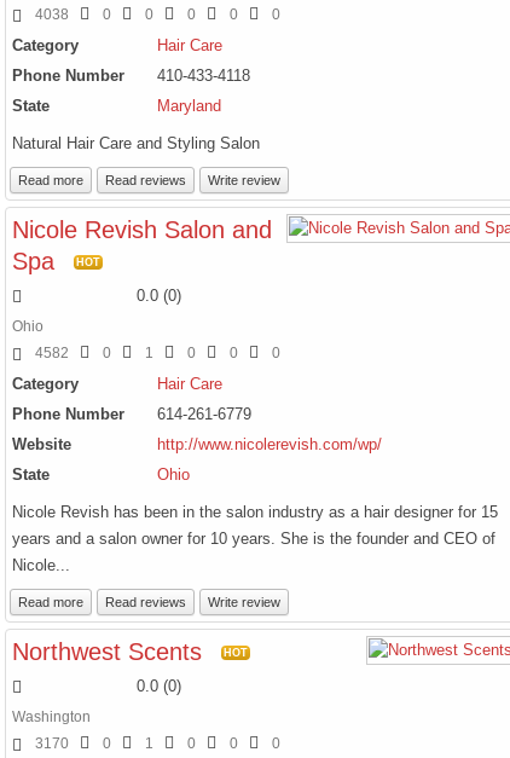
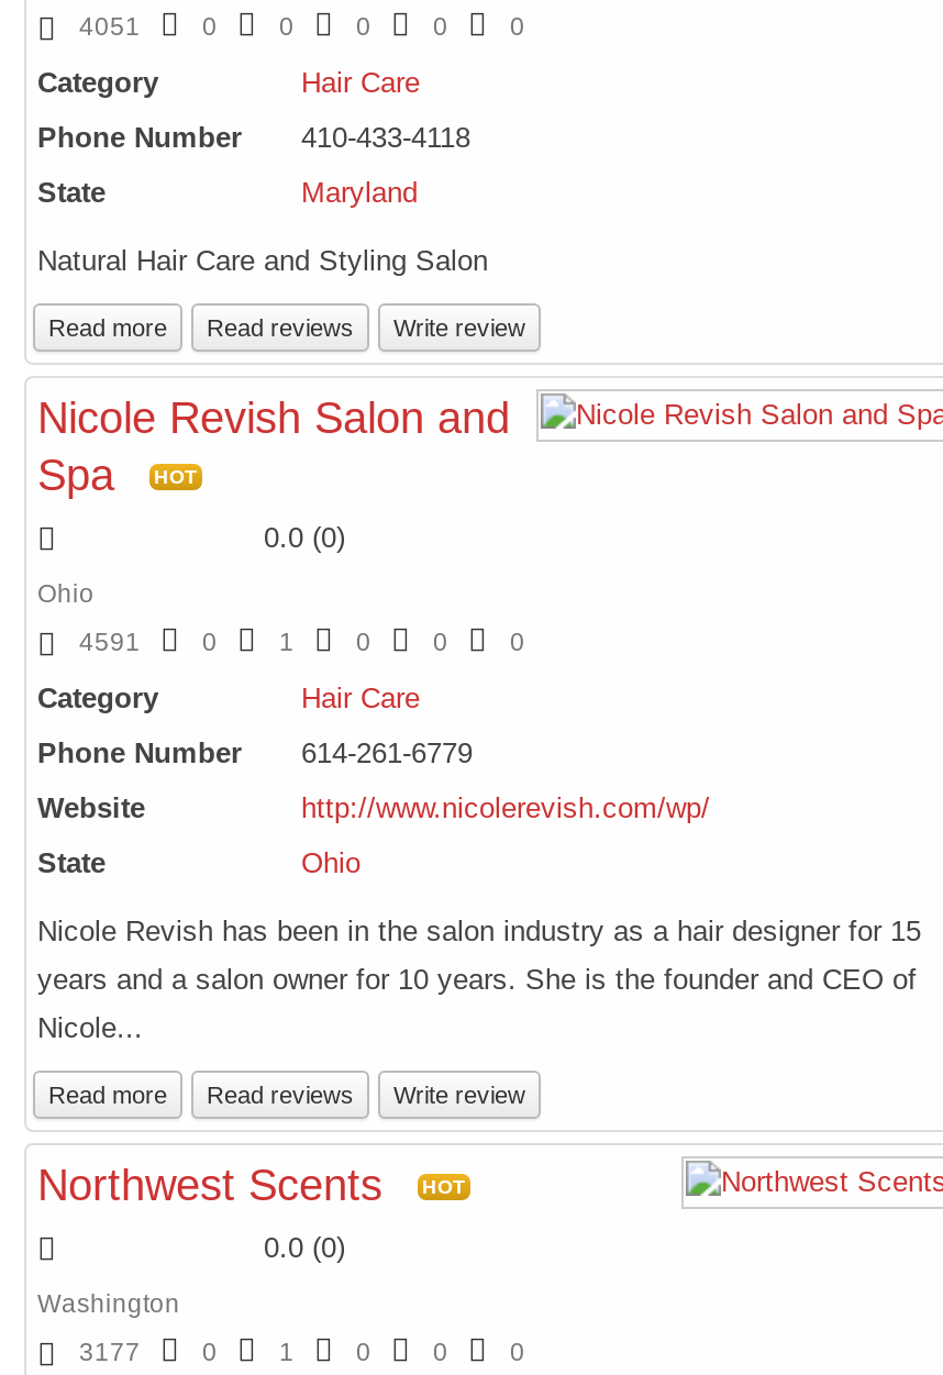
[35,6,69,22] 4038 -> [79,11,141,39] 4051
[35,344,69,360] 4582 -> [79,626,141,655] 4591
[35,735,69,751] 3170 -> [79,1336,141,1365] 3177

